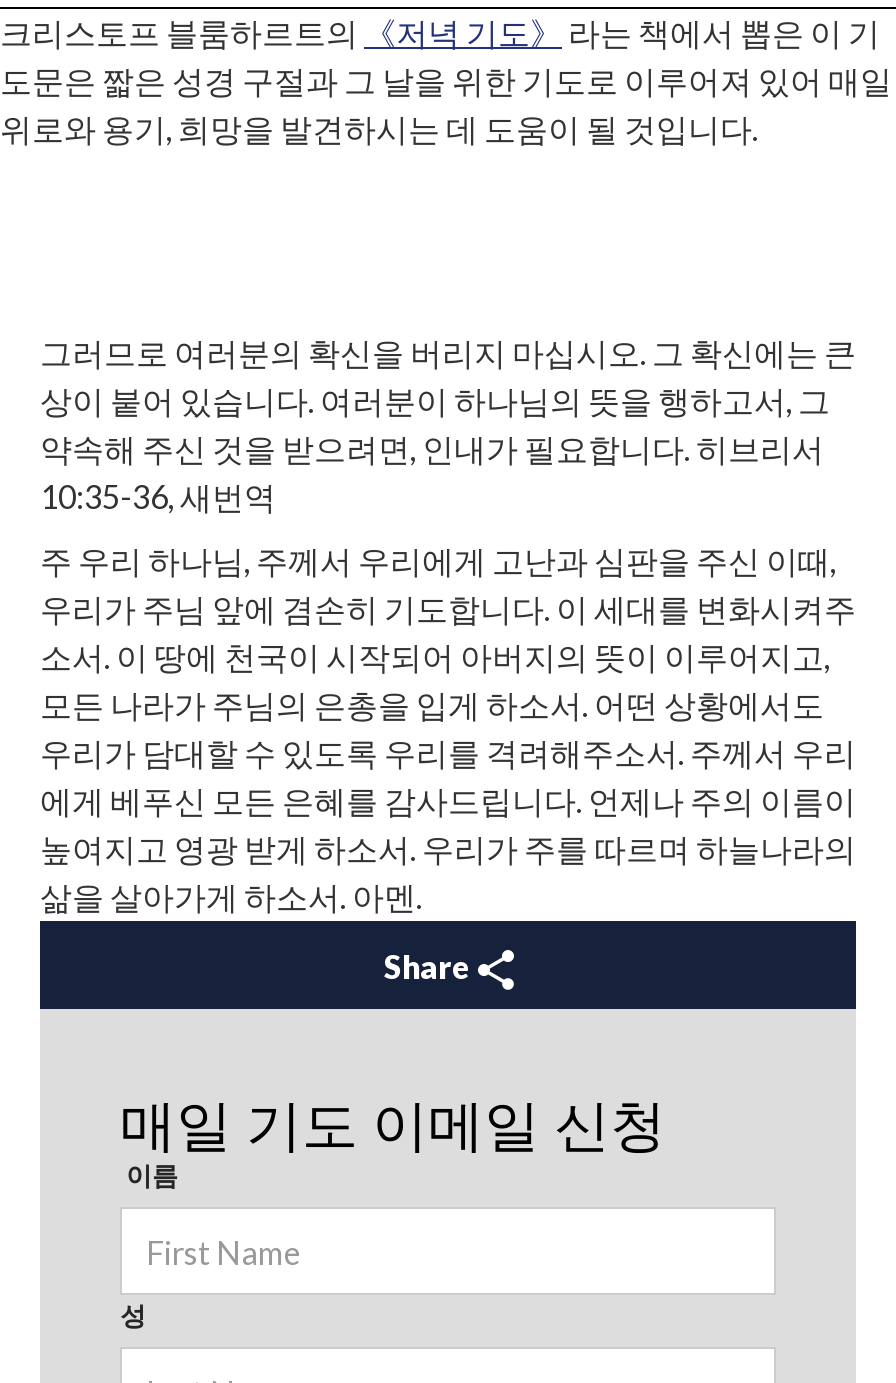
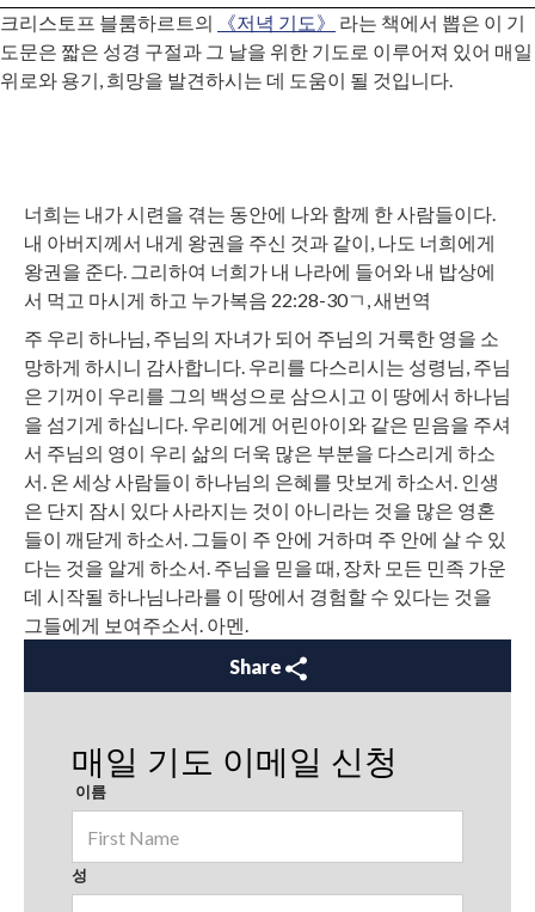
[40,333,856,515] 그러므로 여러분의 확신을 버리지 마십시오. 그 확신에는 큰 | 상이 붙어 있습니다. 여러분이 하나님의 뜻을 행하고서, 그 | 약속해 주신 것을 받으려면, 인내가 필요합니다. 히브리서 | 10:35-36, 새번역 -> [24,202,496,311] 너희는 내가 시련을 겪는 동안에 나와 함께 한 사람들이다. | 내 아버지께서 내게 왕권을 주신 것과 같이, 나도 너희에게 | 왕권을 준다. 그리하여 너희가 내 나라에 들어와 내 밥상에 | 서 먹고 마시게 하고 누가복음 22:28-30ㄱ, 새번역
[40,541,856,915] 주 우리 하나님, 주께서 우리에게 고난과 심판을 주신 이때, | 우리가 주님 앞에 겸손히 기도합니다. 이 세대를 변화시켜주 | 소서. 이 땅에 천국이 시작되어 아버지의 뜻이 이루어지고, | 모든 나라가 주님의 은총을 입게 하소서. 어떤 상황에서도 | 우리가 담대할 수 있도록 우리를 격려해주소서. 주께서 우리 | 에게 베푸신 모든 은혜를 감사드립니다. 언제나 주의 이름이 | 높여지고 영광 받게 하소서. 우리가 주를 따르며 하늘나라의 | 삶을 살아가게 하소서. 아멘. -> [24,327,511,636] 주 우리 하나님, 주님의 자녀가 되어 주님의 거룩한 영을 소 | 망하게 하시니 감사합니다. 우리를 다스리시는 성령님, 주님 | 은 기꺼이 우리를 그의 백성으로 삼으시고 이 땅에서 하나님 | 을 섬기게 하십니다. 우리에게 어린아이와 같은 믿음을 주셔 | 서 주님의 영이 우리 삶의 더욱 많은 부분을 다스리게 하소 | 서. 온 세상 사람들이 하나님의 은혜를 맛보게 하소서. 인생 | 은 단지 잠시 있다 사라지는 것이 아니라는 것을 많은 영혼 | 들이 깨닫게 하소서. 그들이 주 안에 거하며 주 안에 살 수 있 | 다는 것을 알게 하소서. 주님을 믿을 때, 장차 모든 민족 가운 | 데 시작될 하나님나라를 이 땅에서 경험할 수 있다는 것을 | 그들에게 보여주소서. 아멘.

